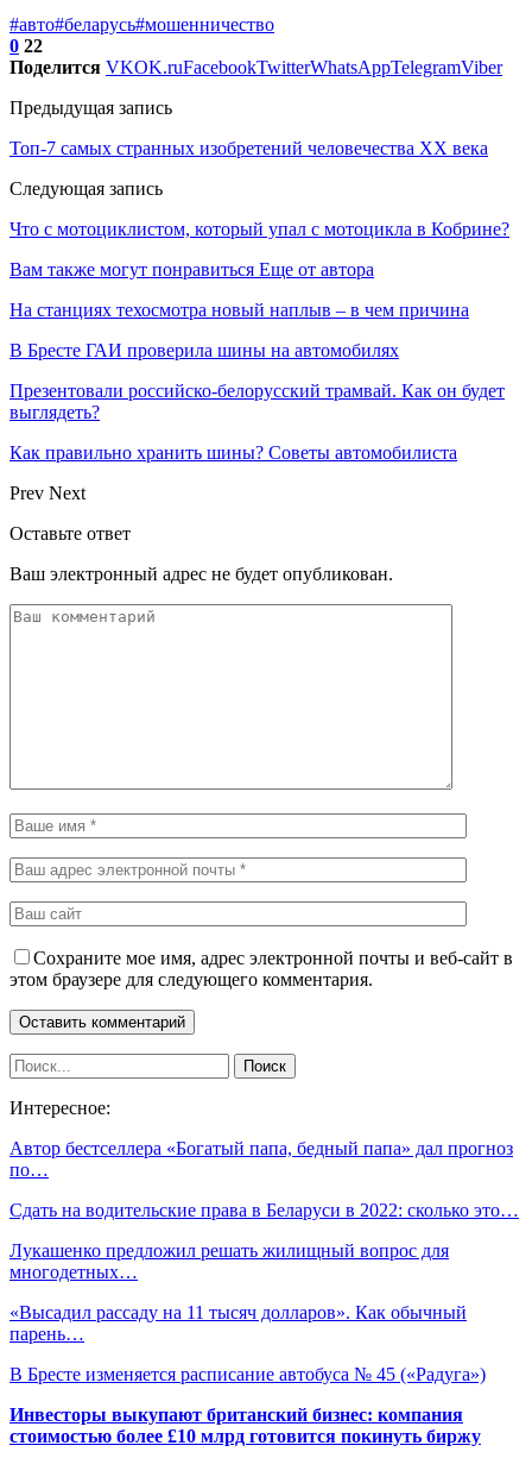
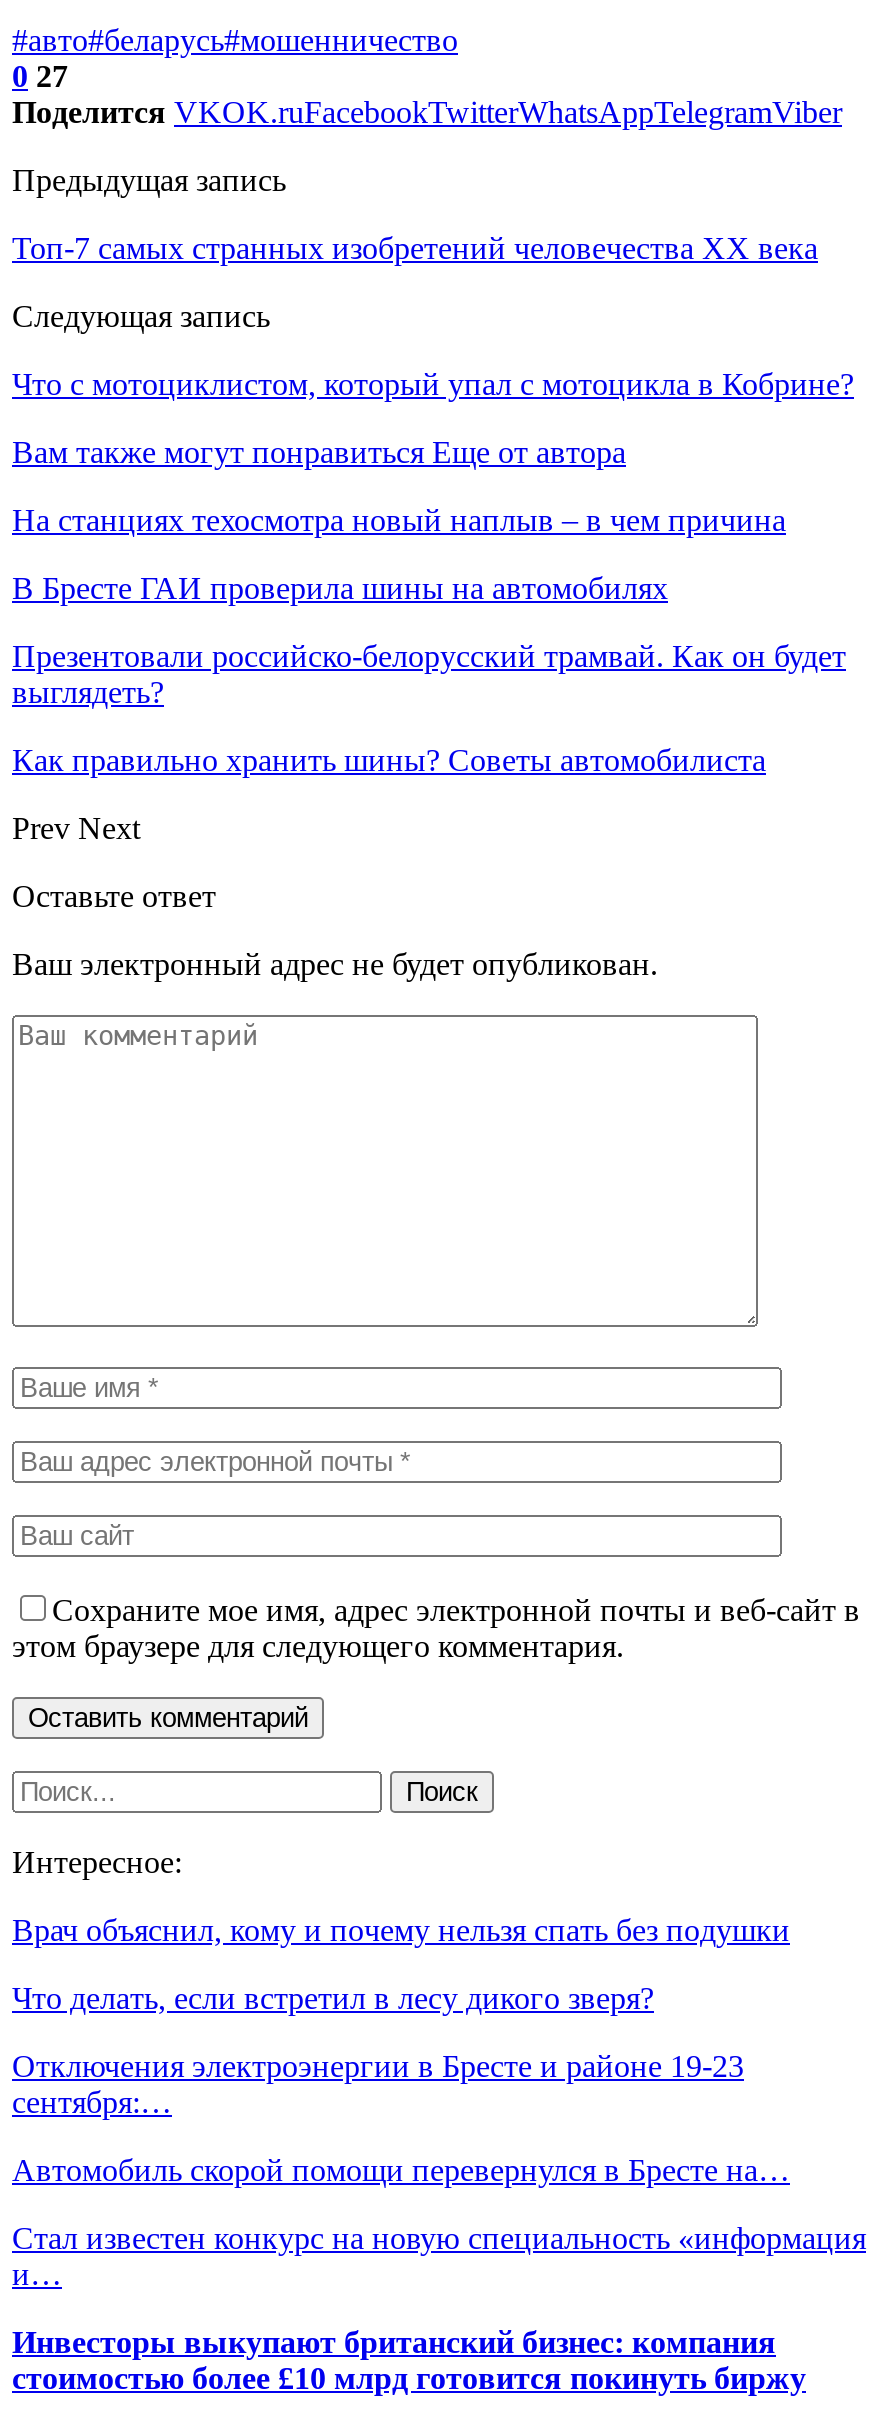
[9,35,43,56] 0 22 -> [12,59,68,93] 0 27
[9,1138,513,1179] Автор бестселлера «Богатый папа, бедный папа» дал прогноз | по… -> [12,1913,790,1947] Врач объяснил, кому и почему нельзя спать без подушки
[9,1200,519,1220] Сдать на водительские права в Беларуси в 2022: сколько это… -> [12,1981,654,2015] Что делать, если встретил в лесу дикого зверя?
[9,1240,449,1282] Лукашенко предложил решать жилищный вопрос для | многодетных… -> [12,2049,744,2119] Отключения электроэнергии в Бресте и районе 19-23 | сентября:…
[9,1302,467,1344] «Высадил рассаду на 11 тысяч долларов». Как обычный | парень… -> [12,2153,790,2187] Автомобиль скорой помощи перевернулся в Бресте на…
[9,1364,486,1384] В Бресте изменяется расписание автобуса № 45 («Радуга») -> [12,2221,866,2291] Стал известен конкурс на новую специальность «информация | и…

